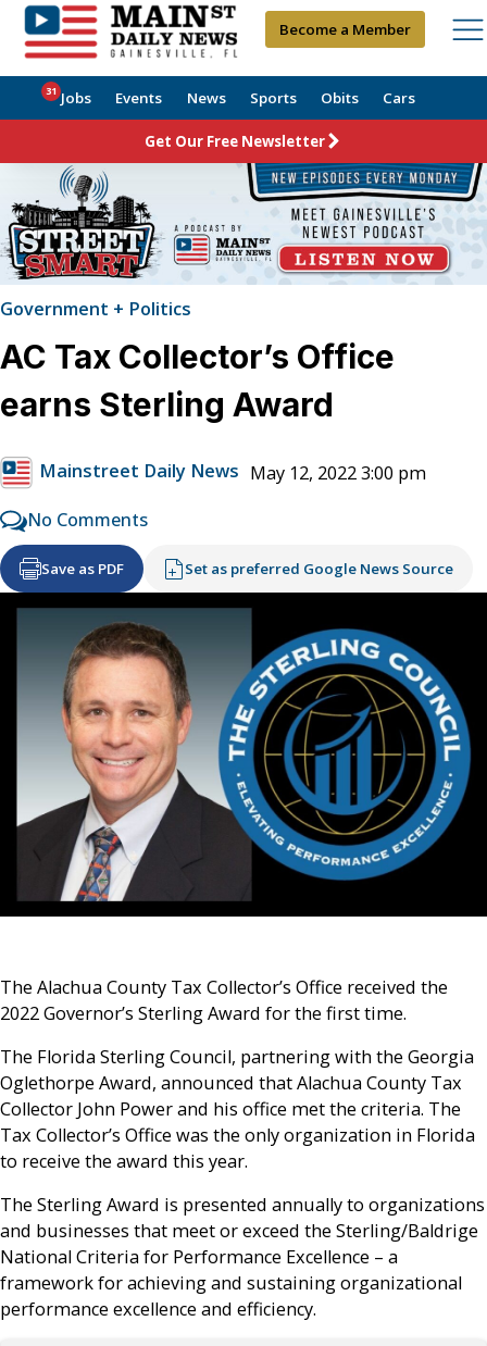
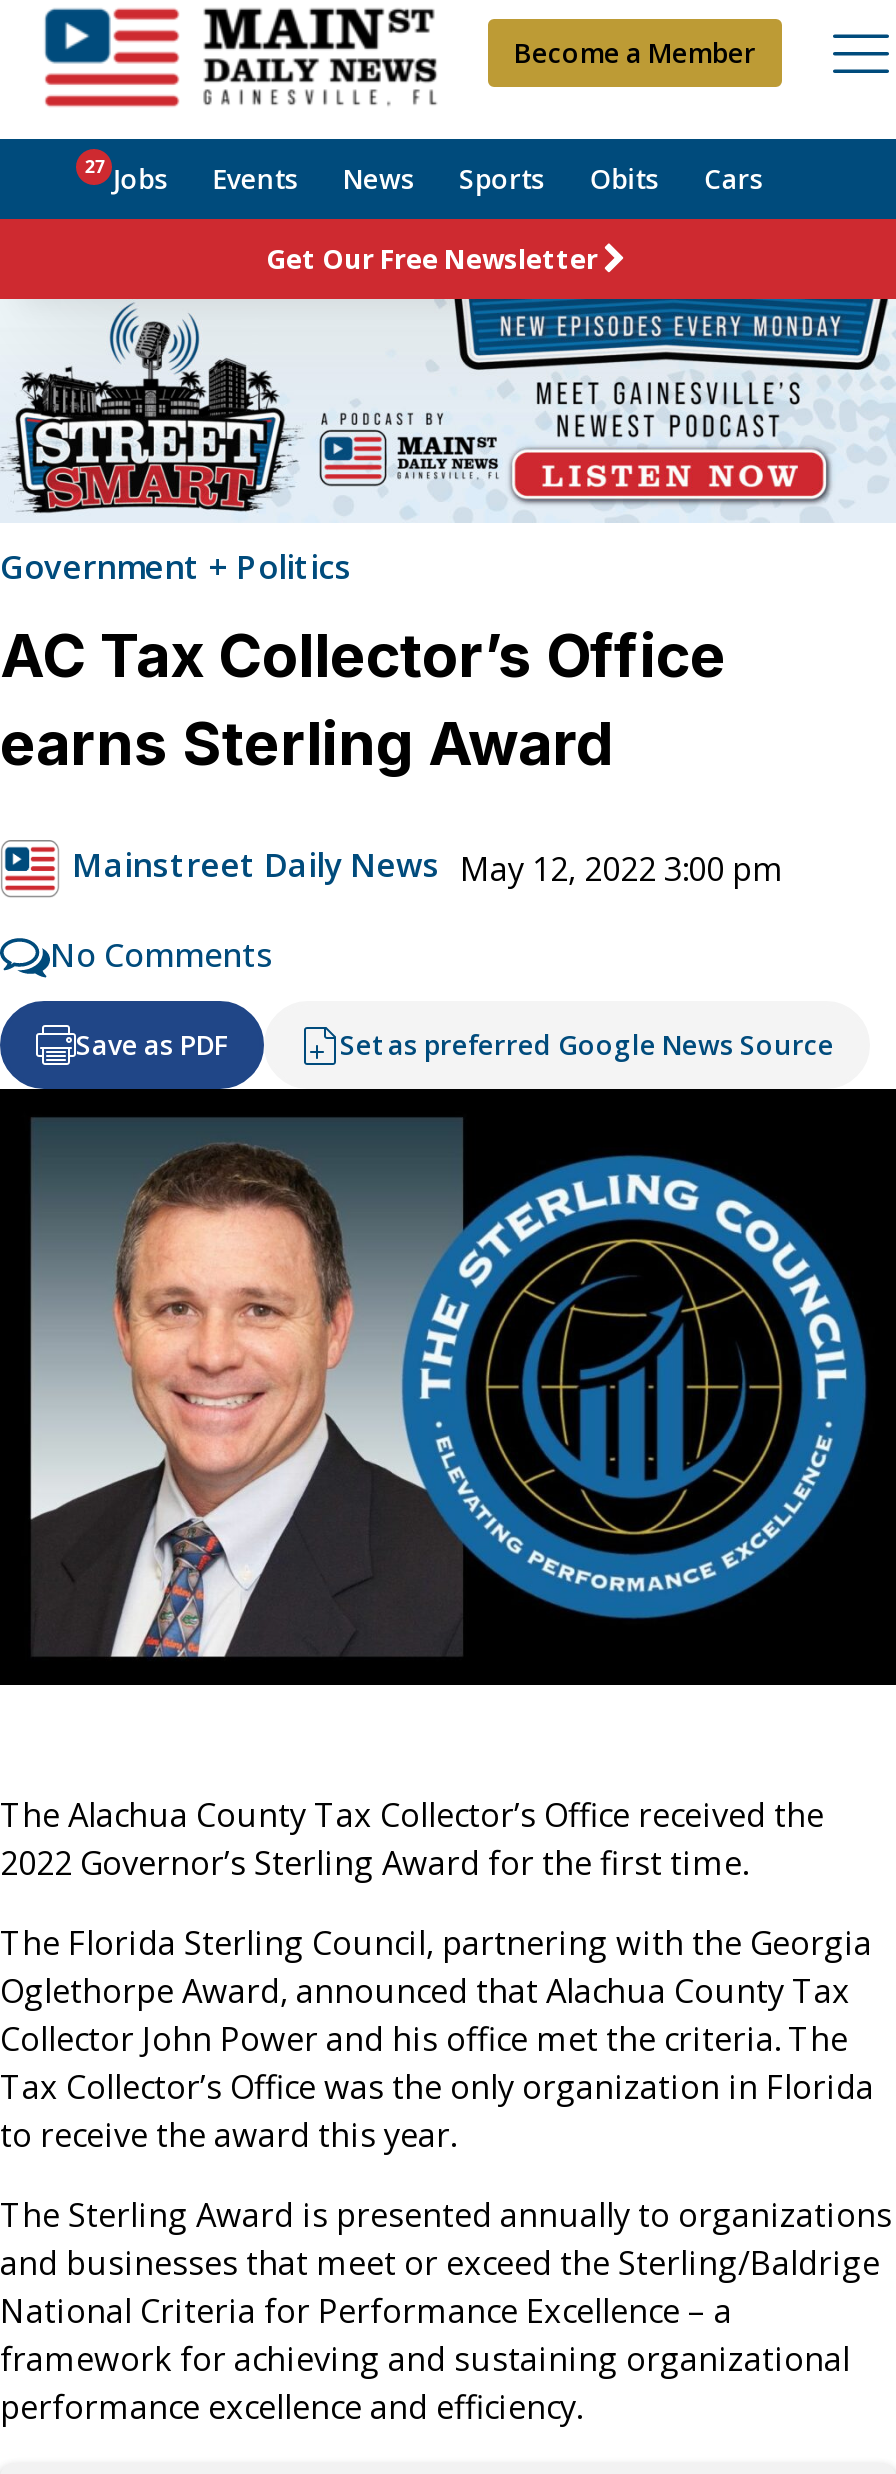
[46,84,415,108] 31 Jobs Events News Sports Obits Cars -> [85,153,764,197] 27 Jobs Events News Sports Obits Cars

